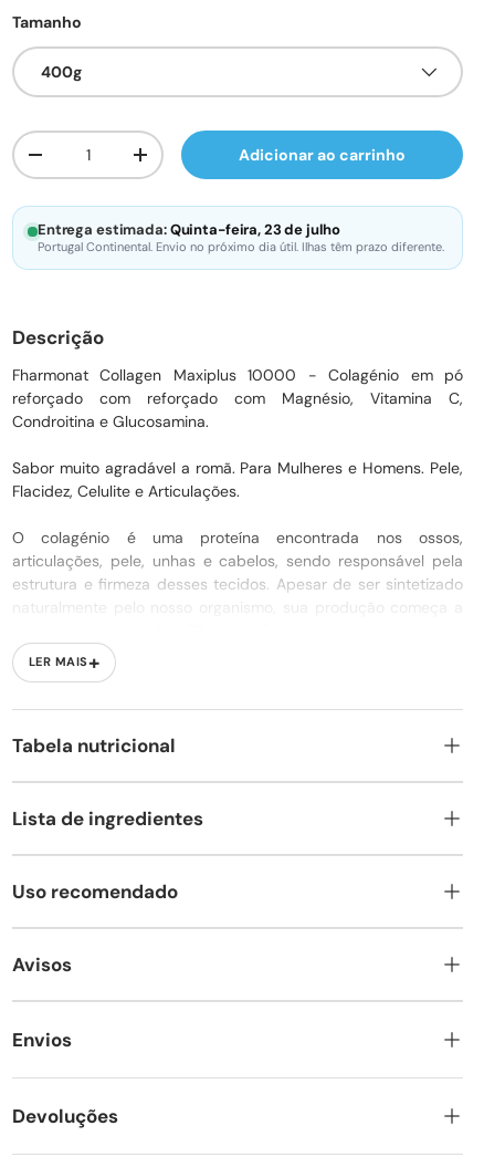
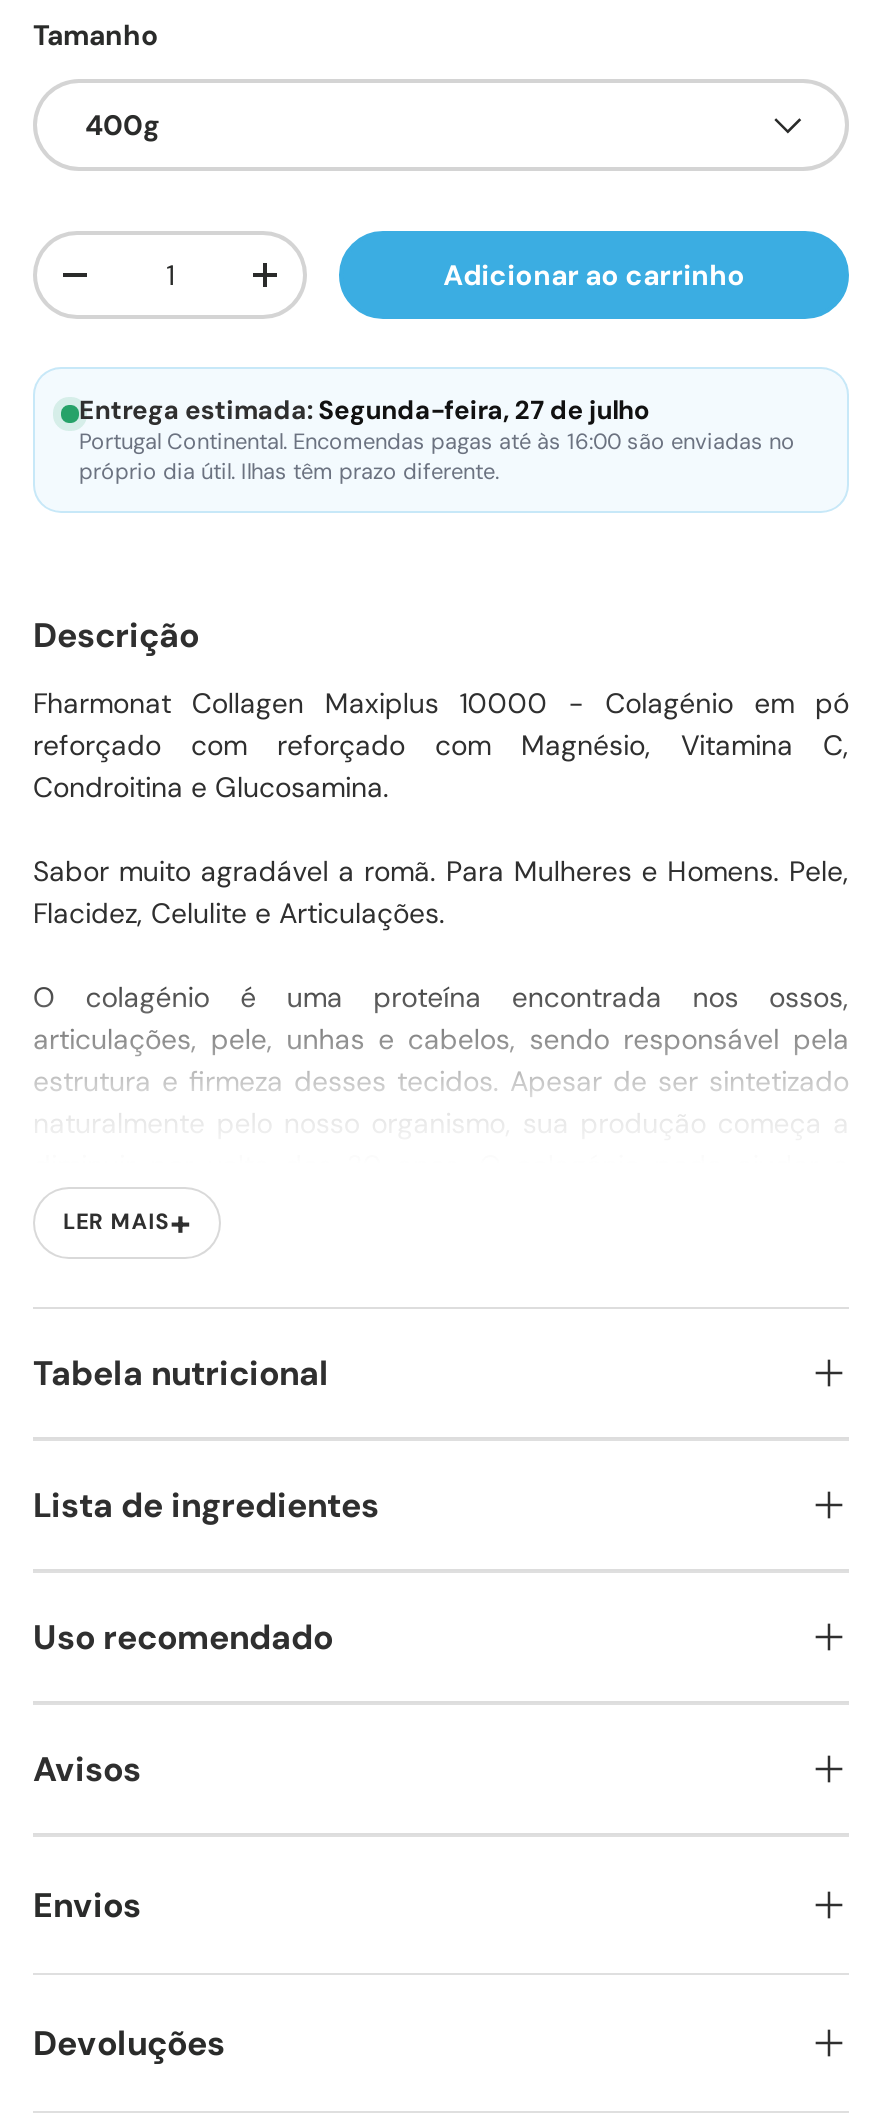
[38,220,444,255] Entrega estimada: Quinta-feira, 23 de julho | Portugal Continental. Envio no próximo dia útil. Ilhas têm prazo diferente. -> [79,393,795,485] Entrega estimada: Segunda-feira, 27 de julho | Portugal Continental. Encomendas pagas até às 16:00 são enviadas no | próprio dia útil. Ilhas têm prazo diferente.

